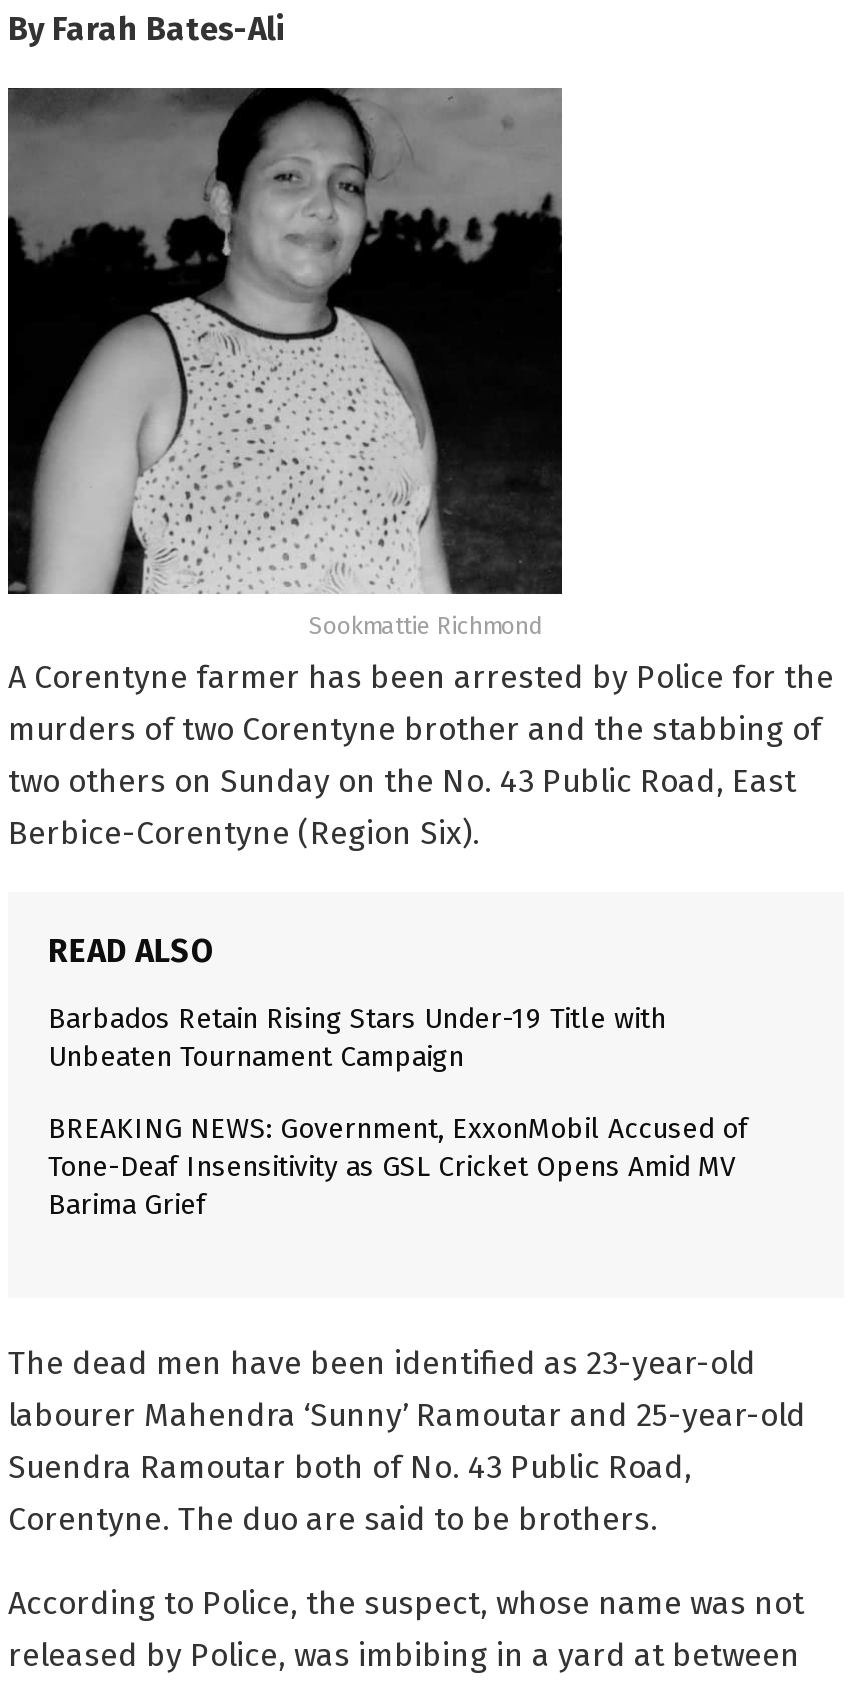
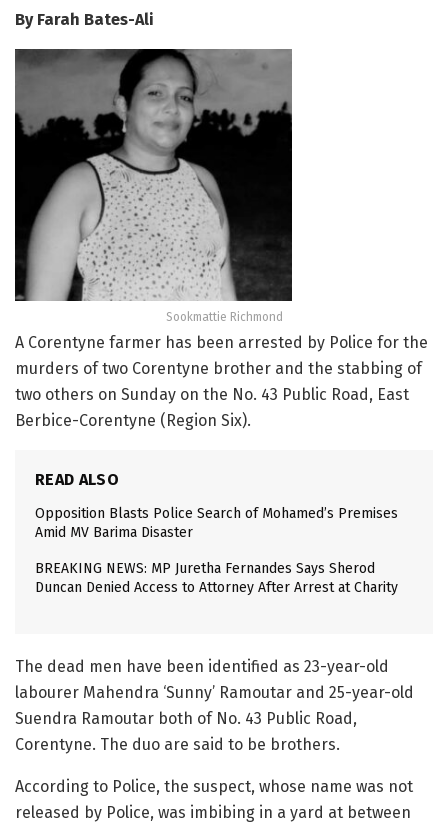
[48,1002,666,1074] Barbados Retain Rising Stars Under-19 Title with | Unbeaten Tournament Campaign -> [35,505,398,541] Opposition Blasts Police Search of Mohamed’s Premises | Amid MV Barima Disaster
[48,1112,748,1222] BREAKING NEWS: Government, ExxonMobil Accused of | Tone-Deaf Insensitivity as GSL Cricket Opens Amid MV | Barima Grief -> [35,560,398,596] BREAKING NEWS: MP Juretha Fernandes Says Sherod | Duncan Denied Access to Attorney After Arrest at Charity

